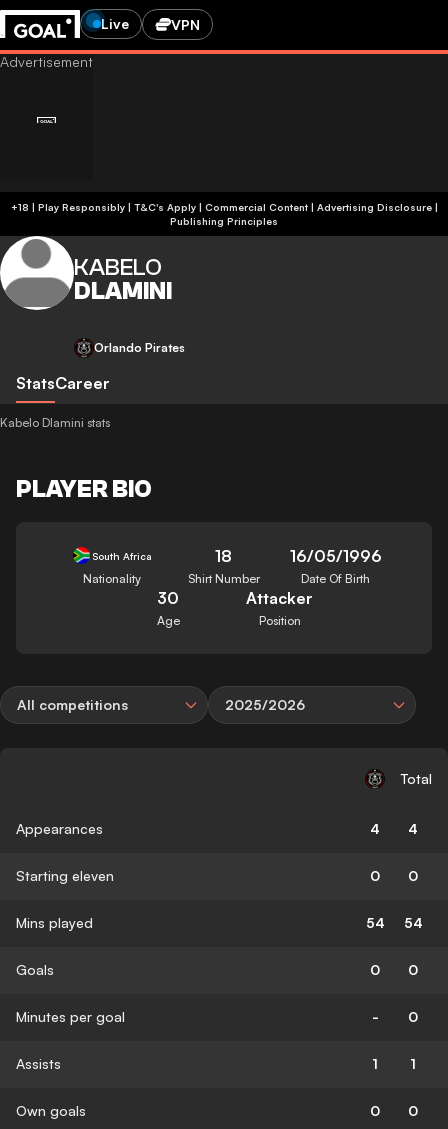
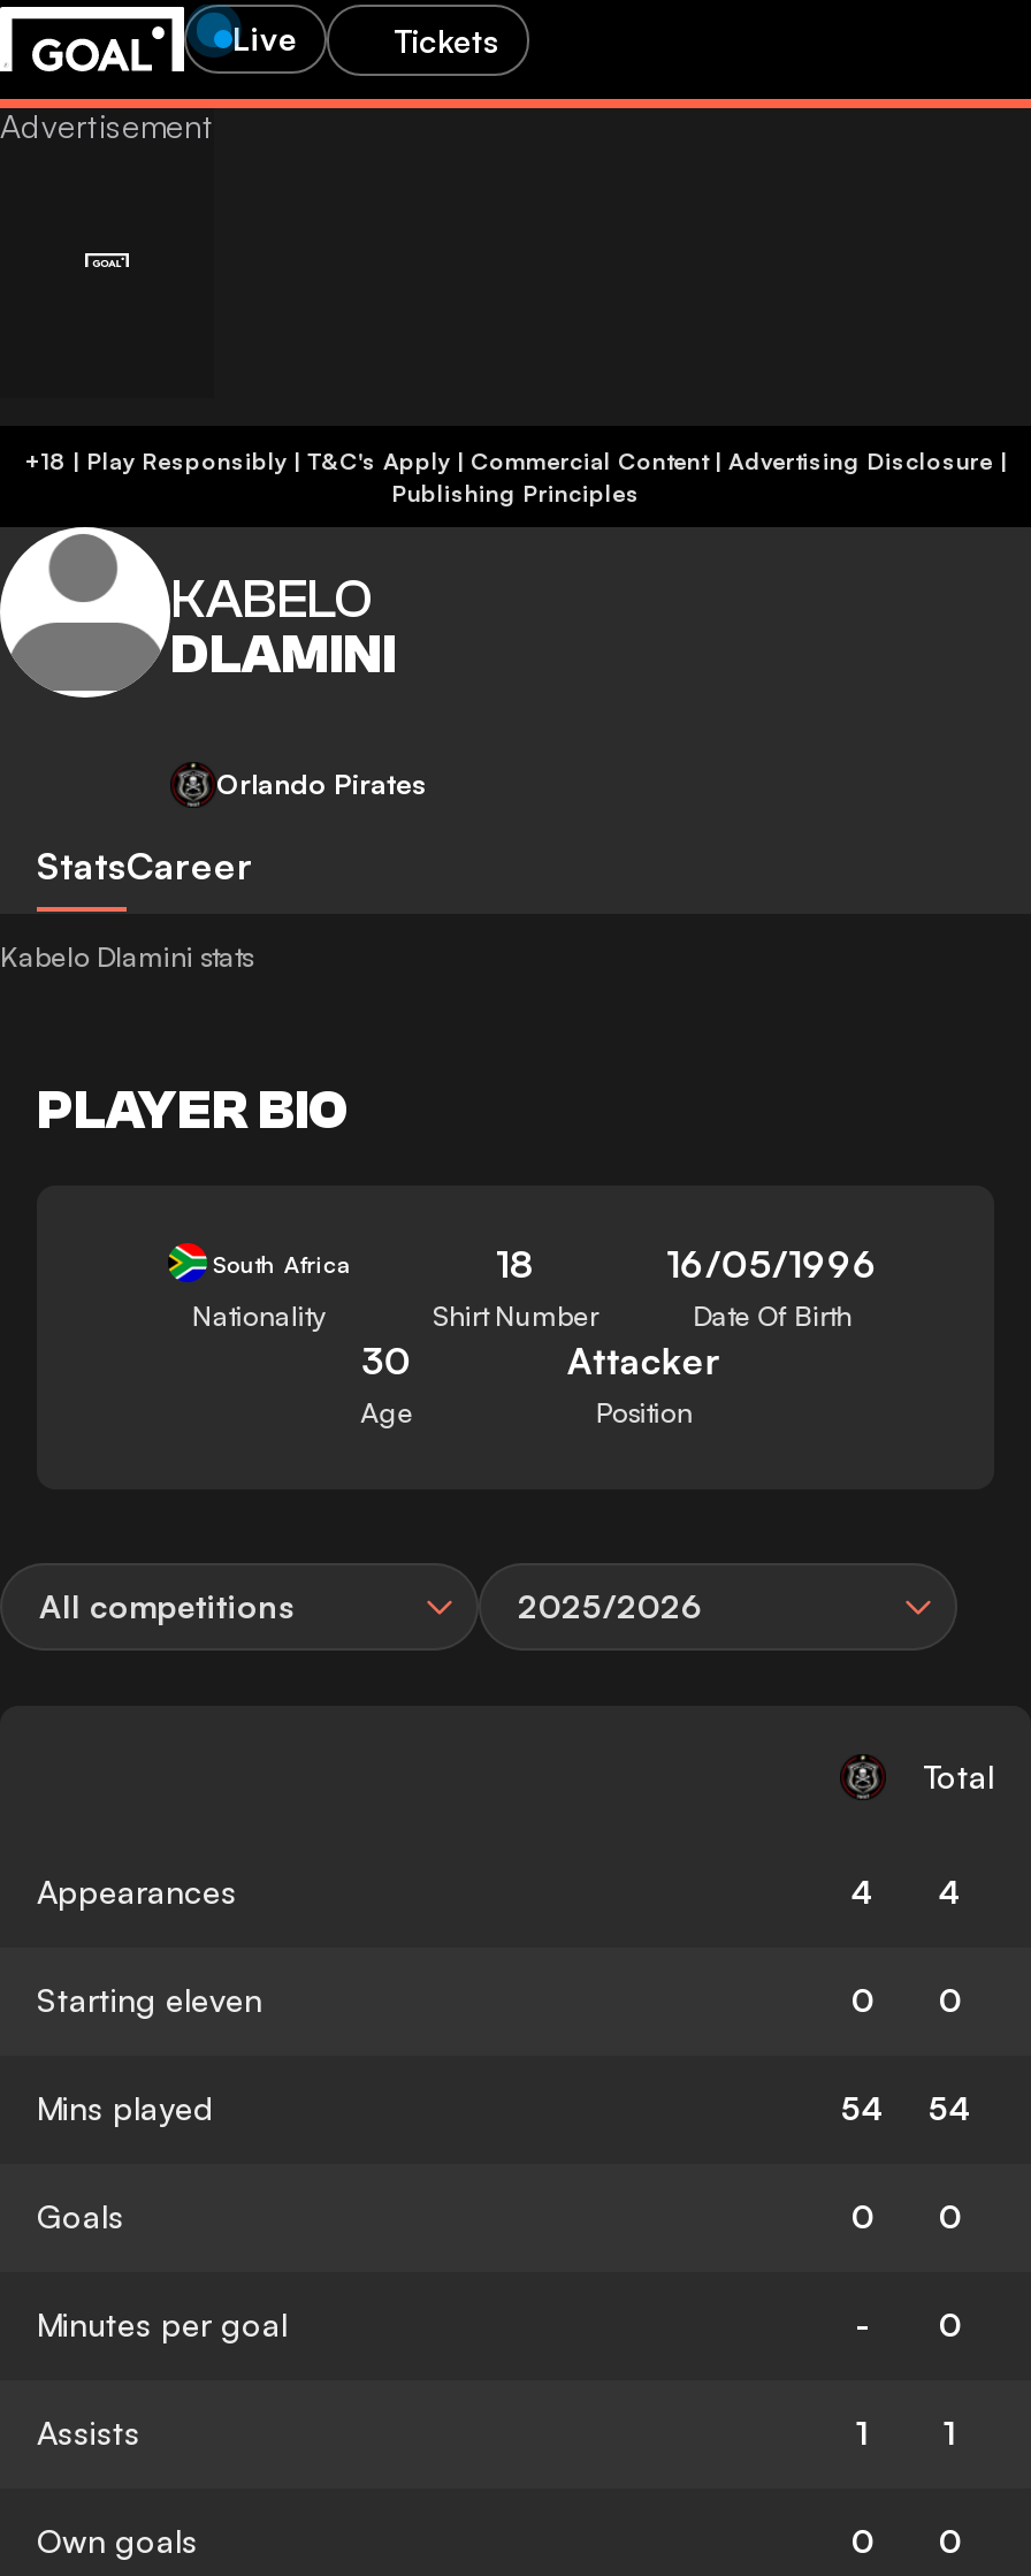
[171,15,200,32] VPN -> [394,20,499,59] Tickets

